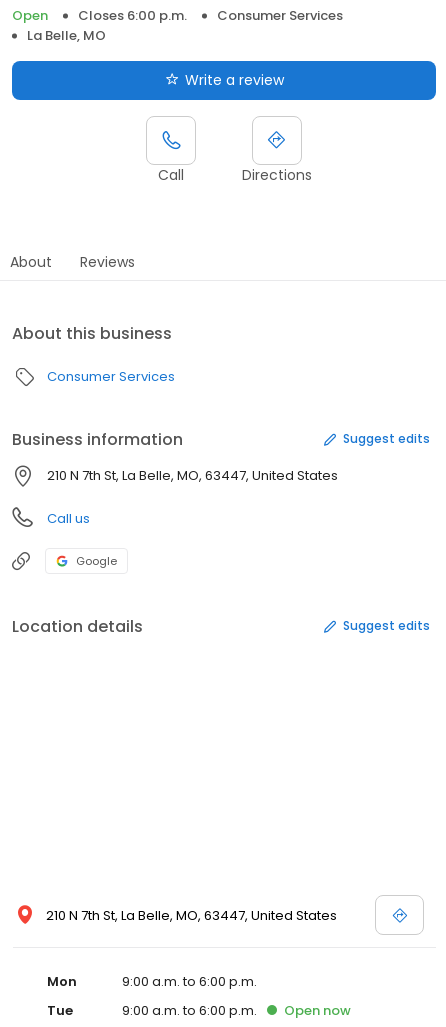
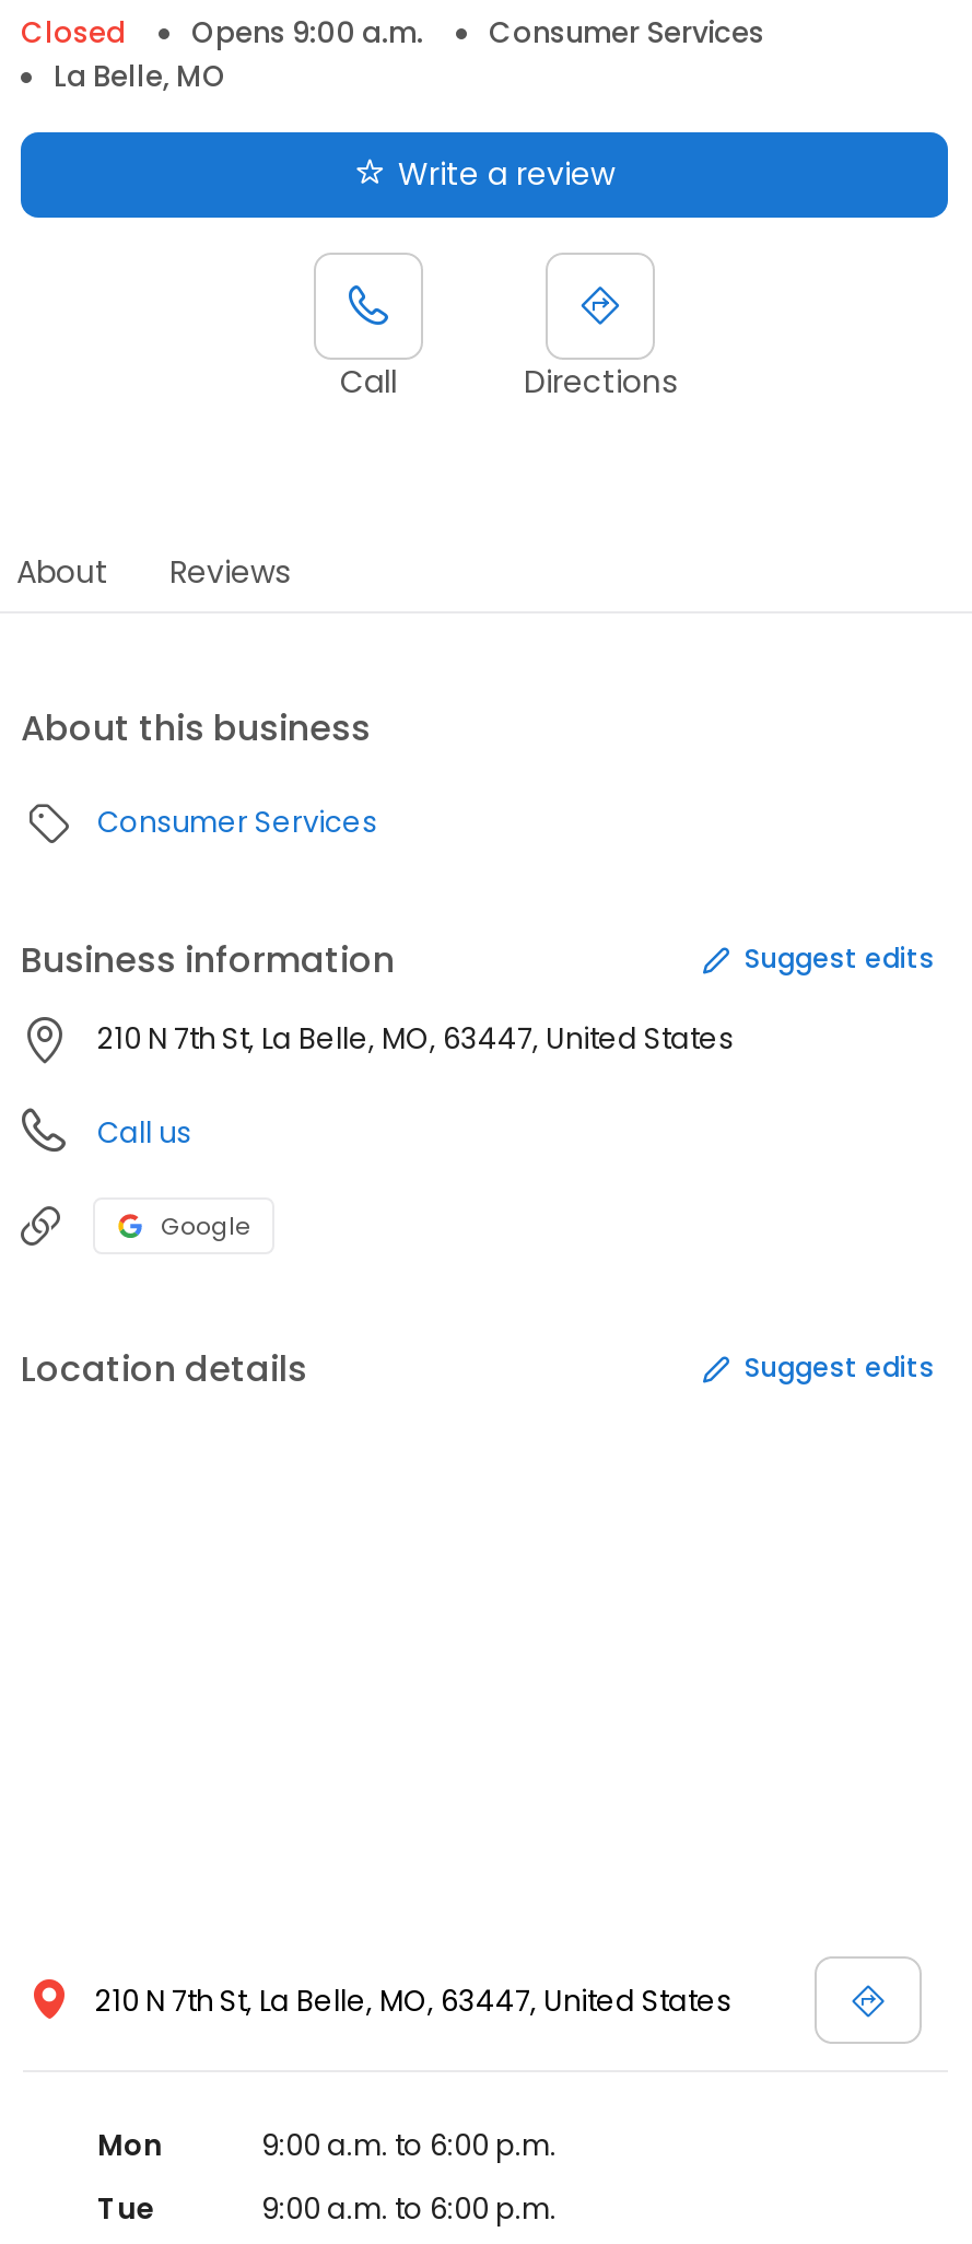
[12,6,187,25] Open | Closes 6:00 p.m. -> [21,12,423,53] Closed | Opens 9:00 a.m.
[284,1001,351,1020] Open now -> none

